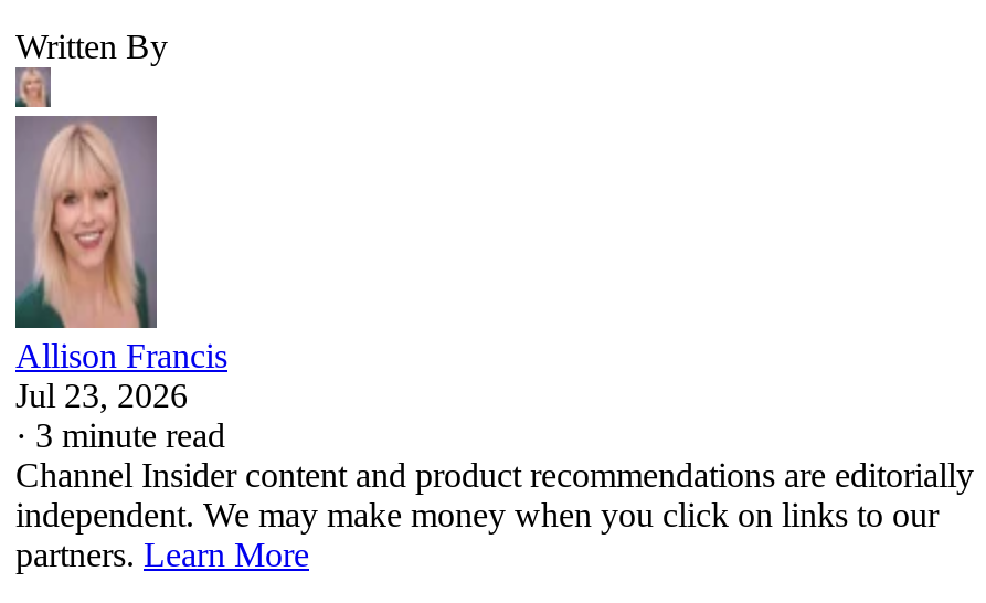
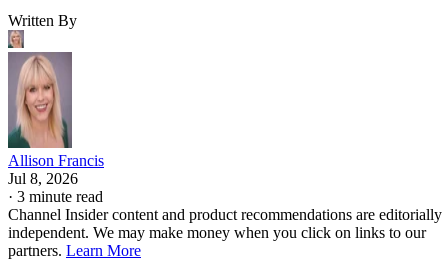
[15,376,188,413] Jul 23, 2026 -> [8,170,78,187] Jul 8, 2026

